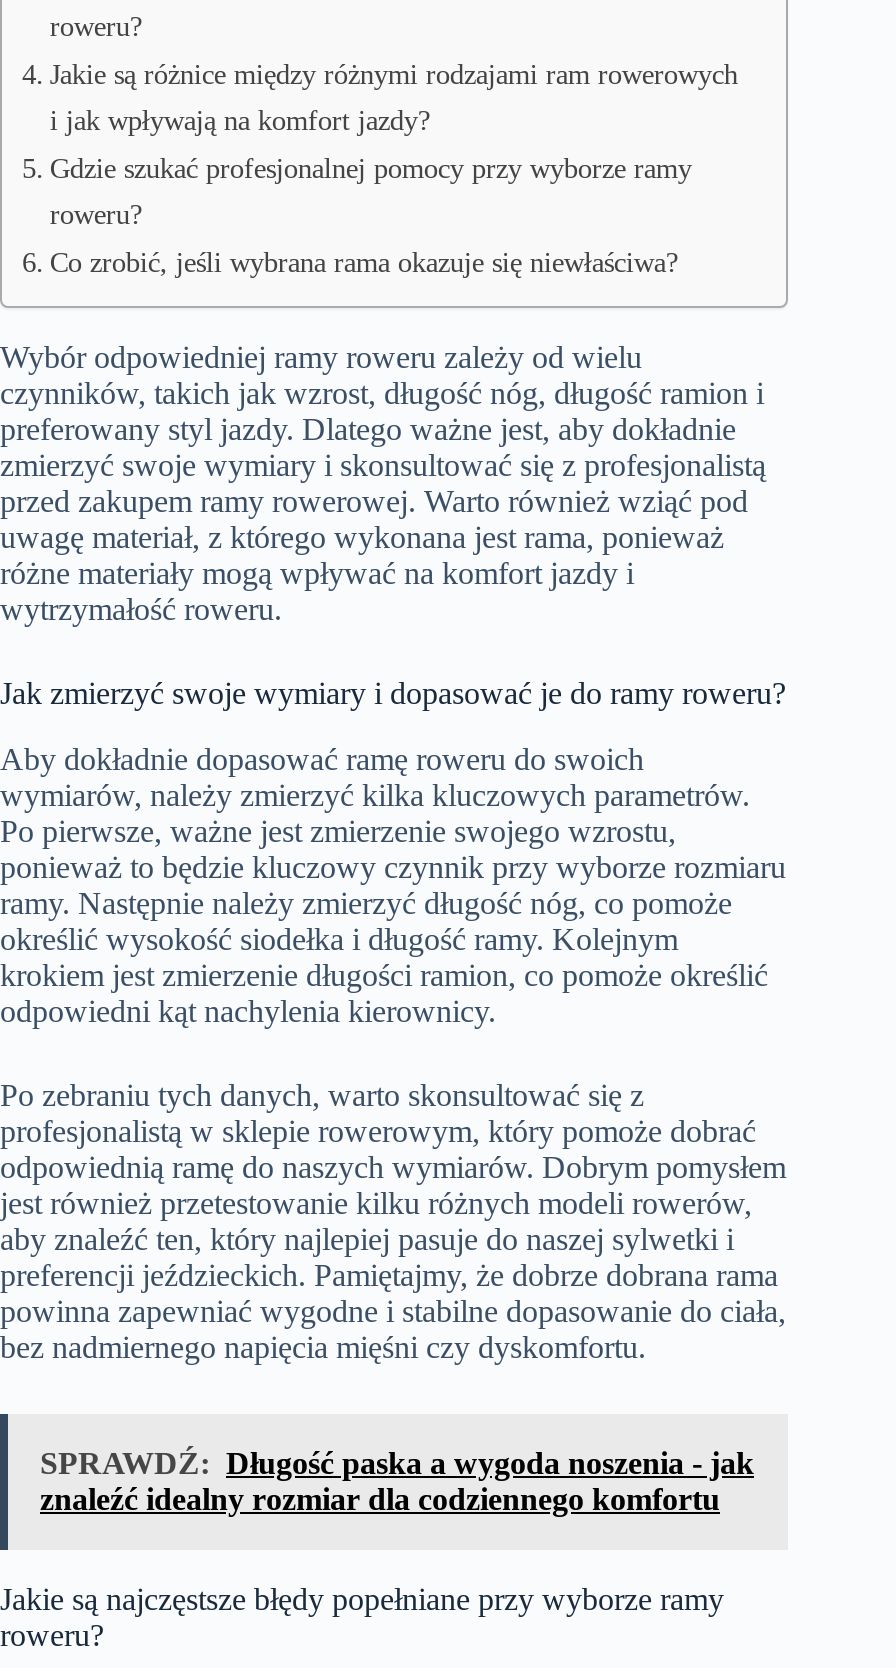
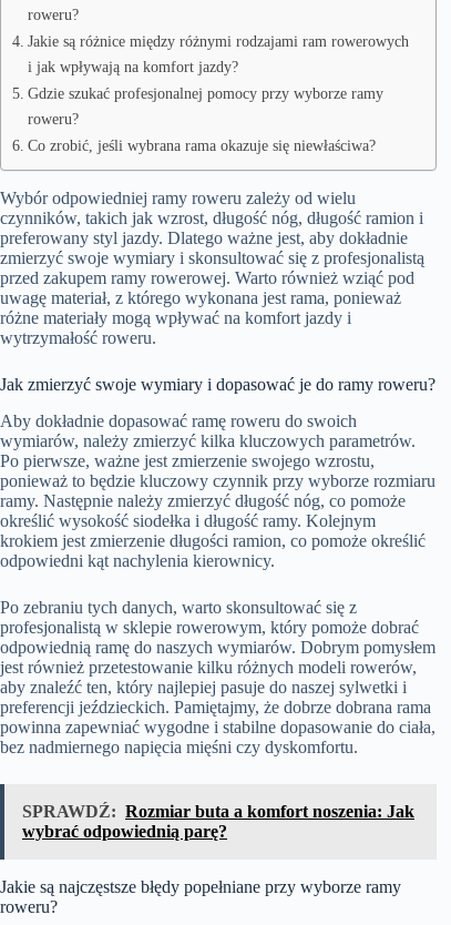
[40,1446,754,1516] SPRAWDŹ: Długość paska a wygoda noszenia - jak | znaleźć idealny rozmiar dla codziennego komfortu -> [22,802,414,840] SPRAWDŹ: Rozmiar buta a komfort noszenia: Jak | wybrać odpowiednią parę?

